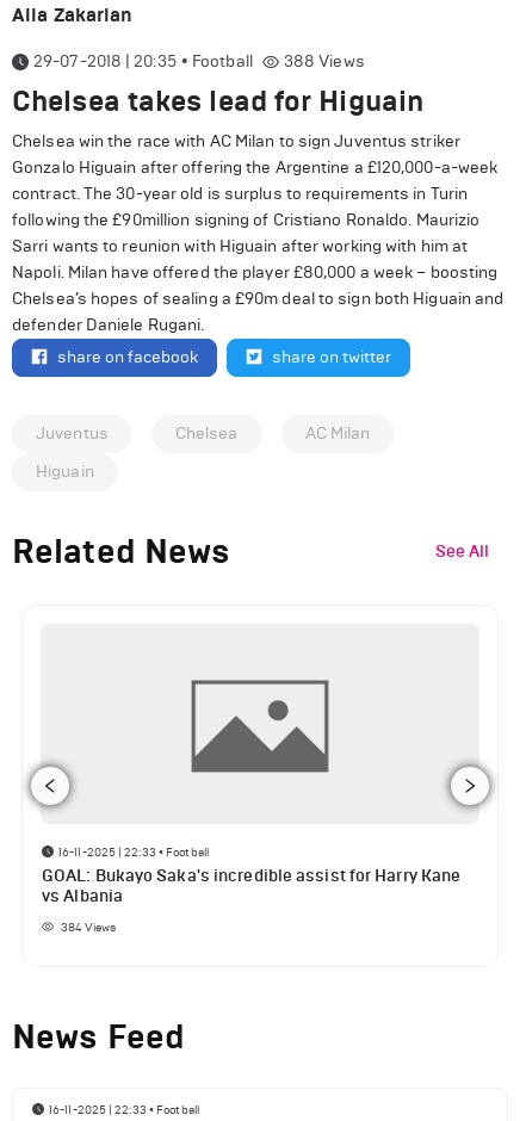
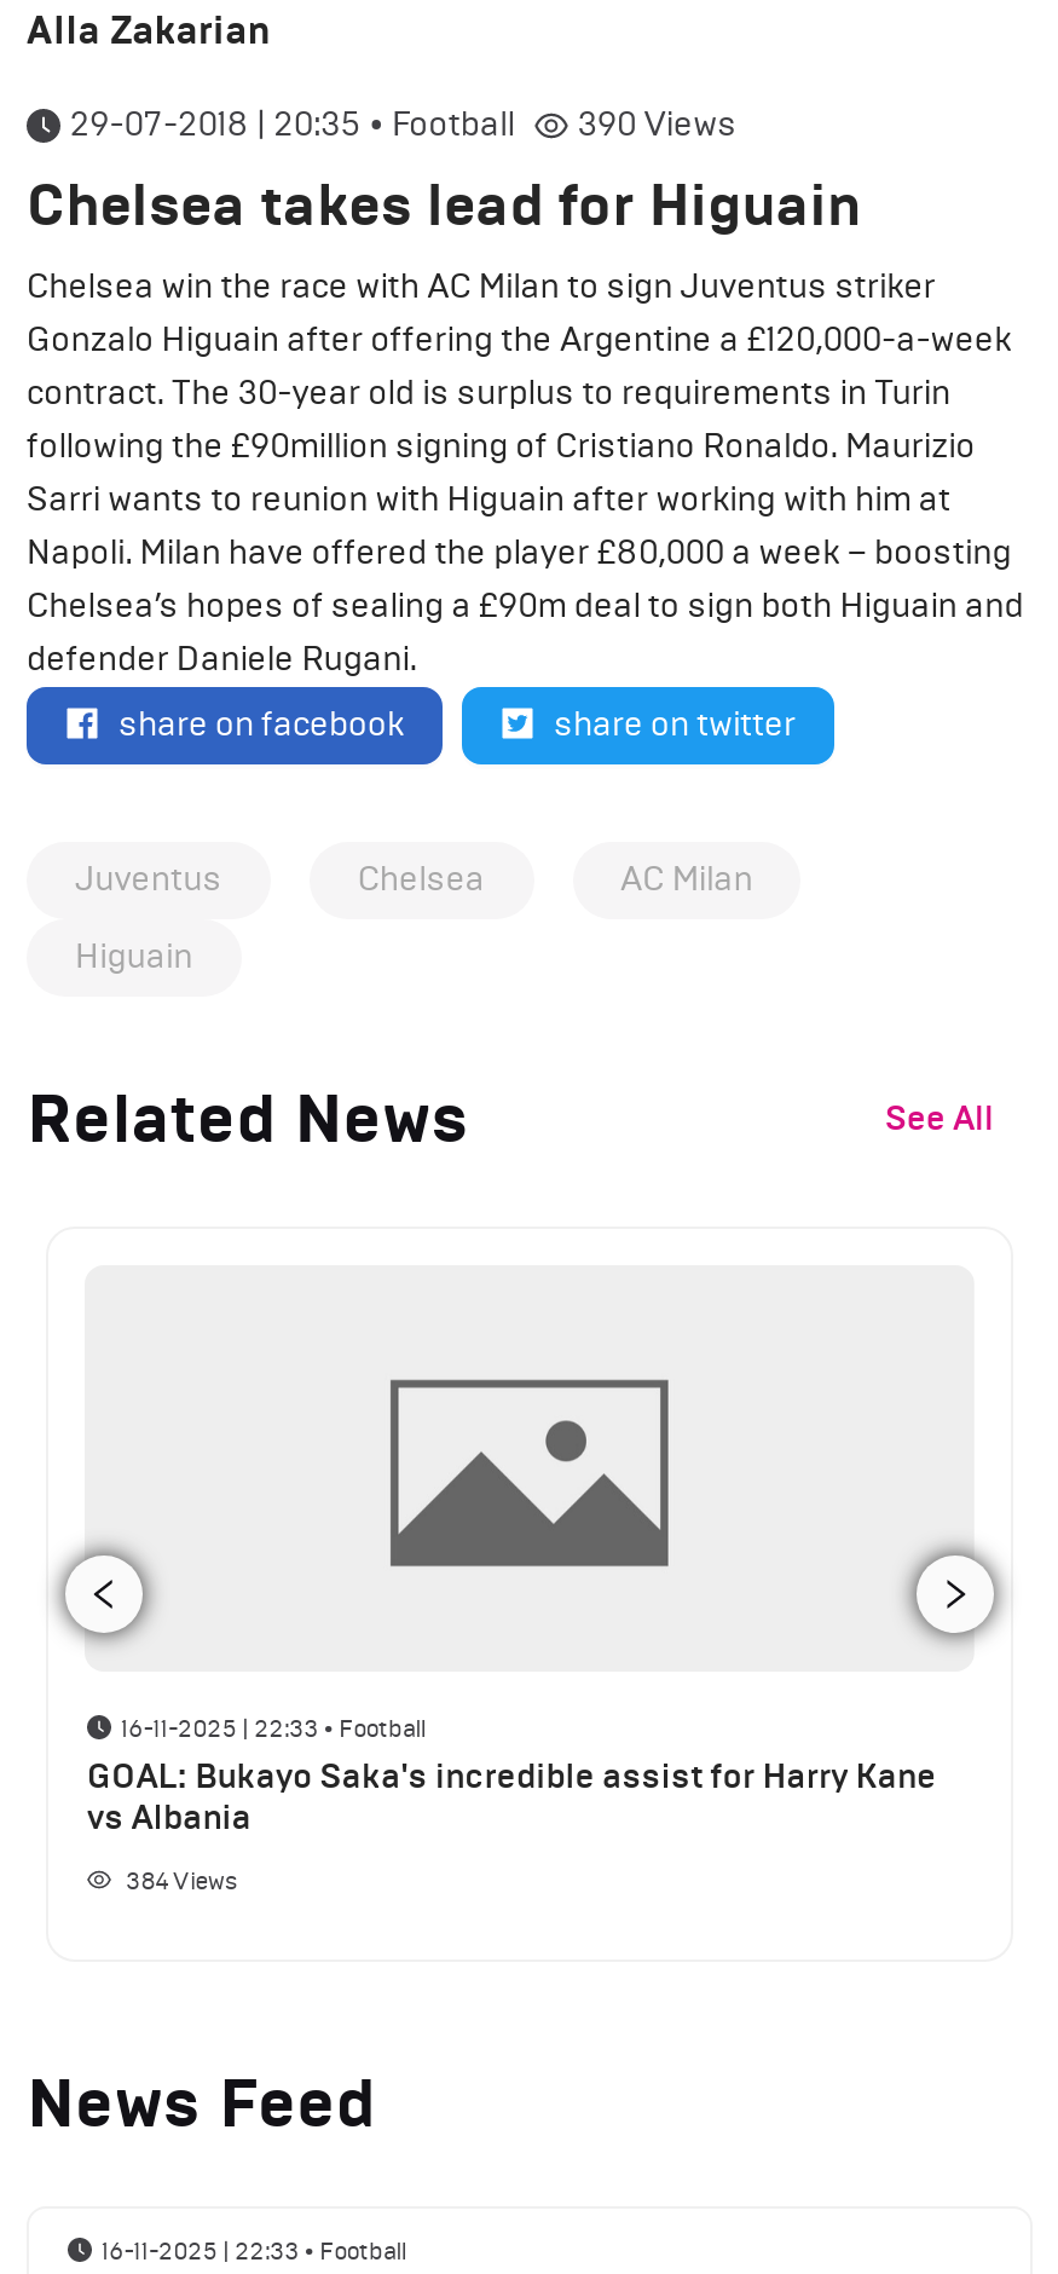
[284,51,365,72] 388 Views -> [577,104,737,145] 390 Views

